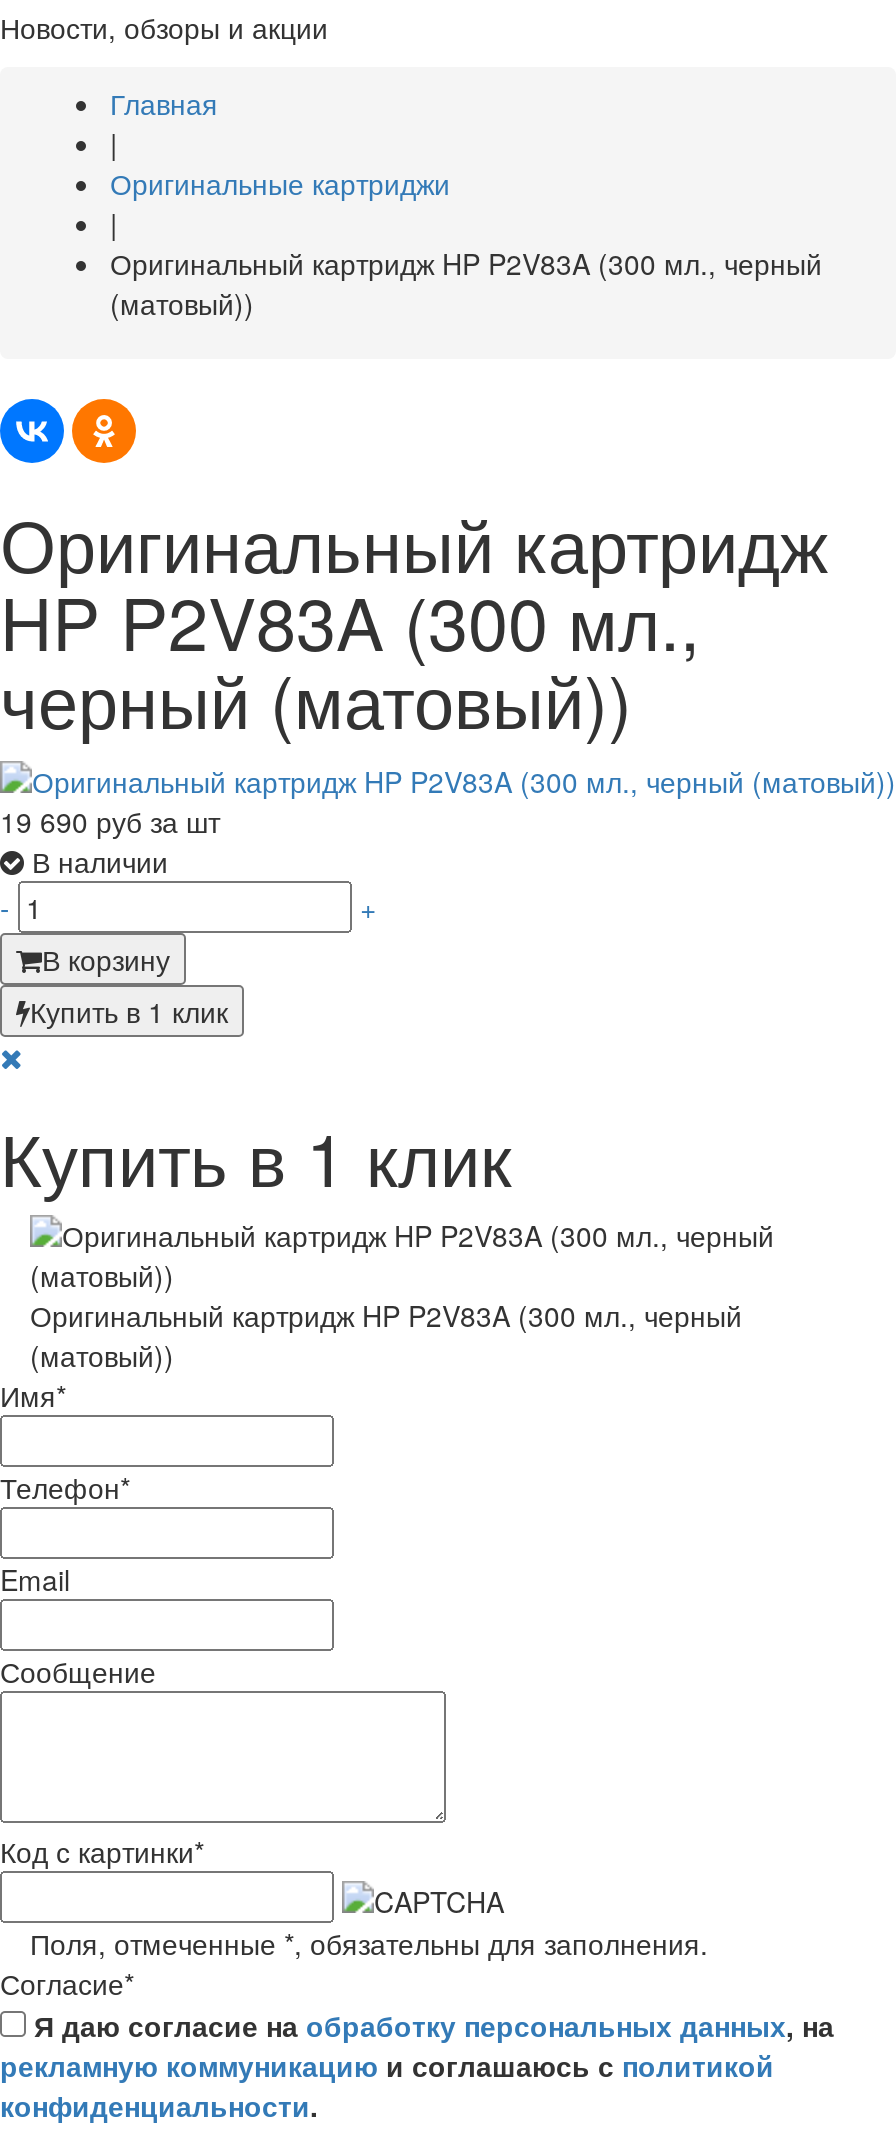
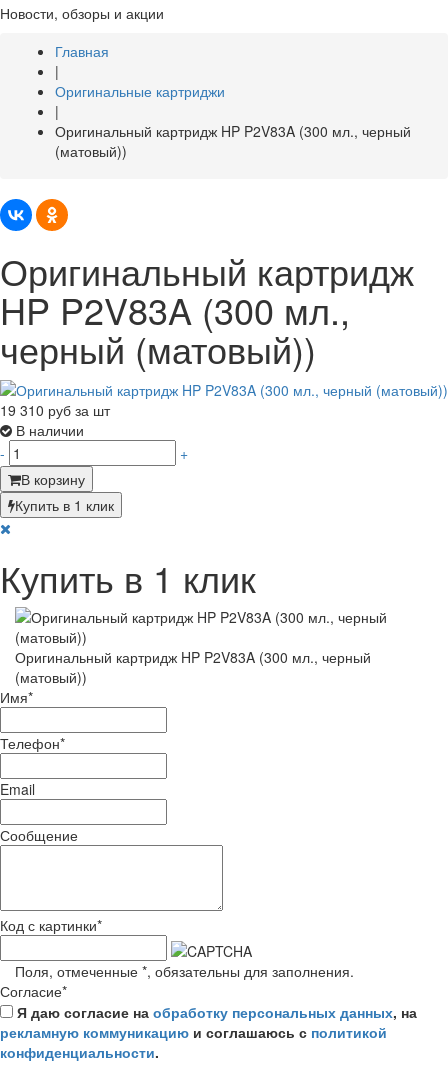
[0,801,220,841] 19 690 руб за шт -> [0,400,110,420] 19 310 руб за шт

